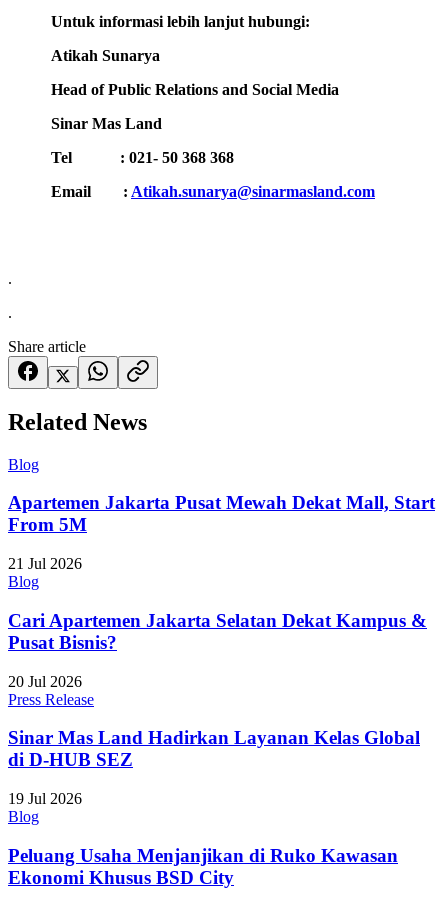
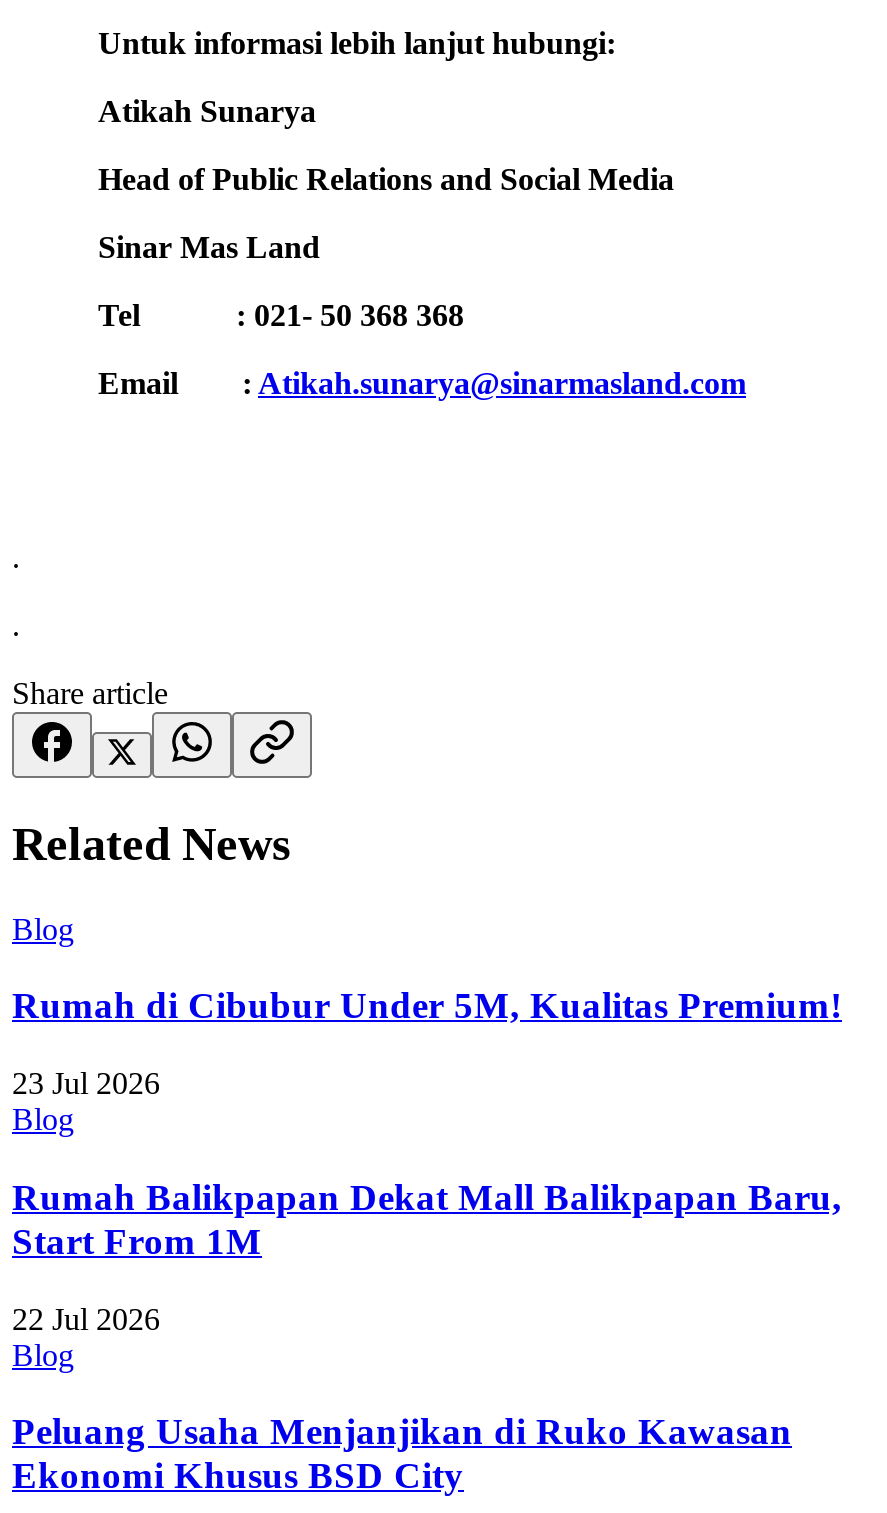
[8,492,435,535] Apartemen Jakarta Pusat Mewah Dekat Mall, Start | From 5M -> [12,985,842,1027] Rumah di Cibubur Under 5M, Kualitas Premium!
[8,555,82,572] 21 Jul 2026 -> [12,1066,160,1100] 23 Jul 2026
[8,610,427,807] Cari Apartemen Jakarta Selatan Dekat Kampus & | Pusat Bisnis? | 20 Jul 2026 | Press Release | Sinar Mas Land Hadirkan Layanan Kelas Global | di D-HUB SEZ | 19 Jul 2026 -> [12,1176,842,1335] Rumah Balikpapan Dekat Mall Balikpapan Baru, | Start From 1M | 22 Jul 2026

